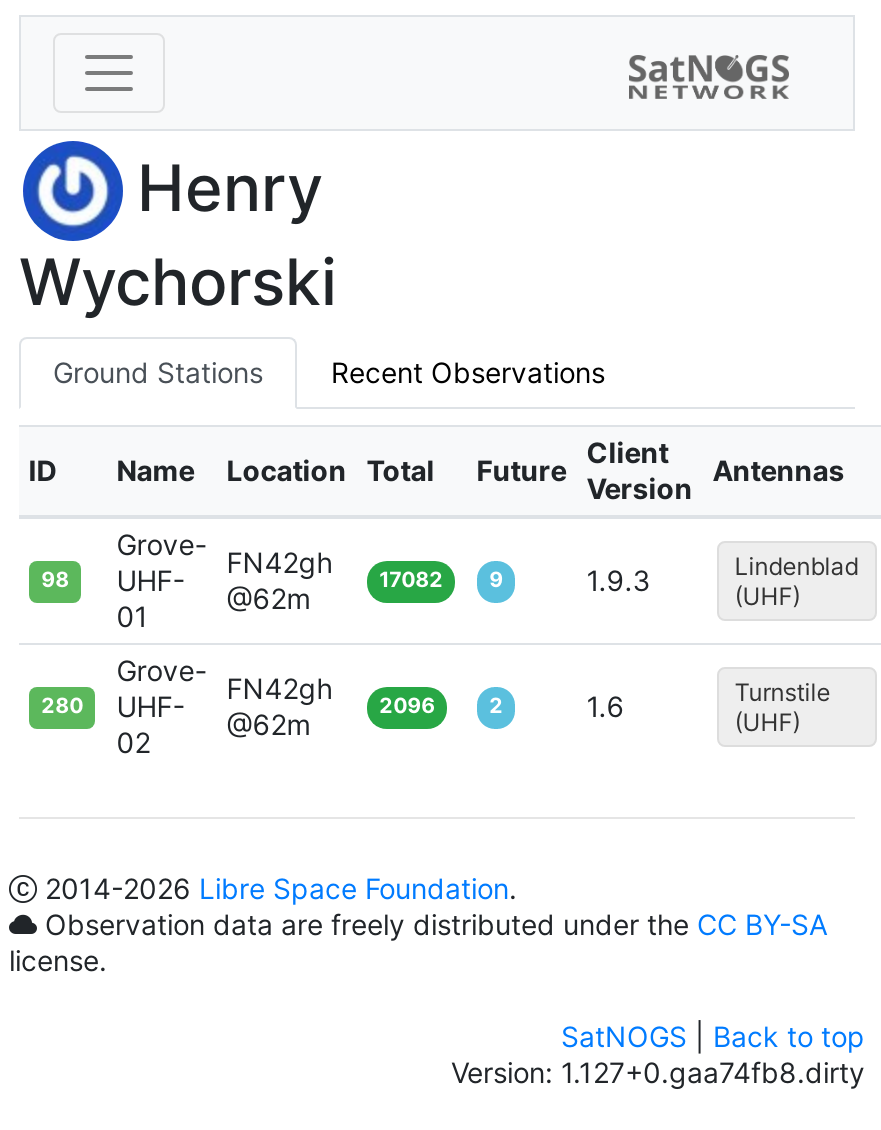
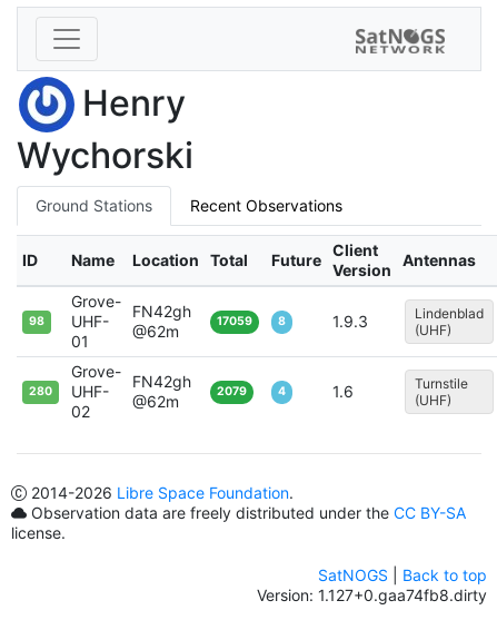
[379,568,443,594] 17082 -> [217,314,253,329] 17059
[489,568,503,594] 9 -> [278,314,286,329] 8
[379,694,435,720] 2096 -> [217,384,247,399] 2079
[489,694,503,720] 2 -> [278,384,286,399] 4

